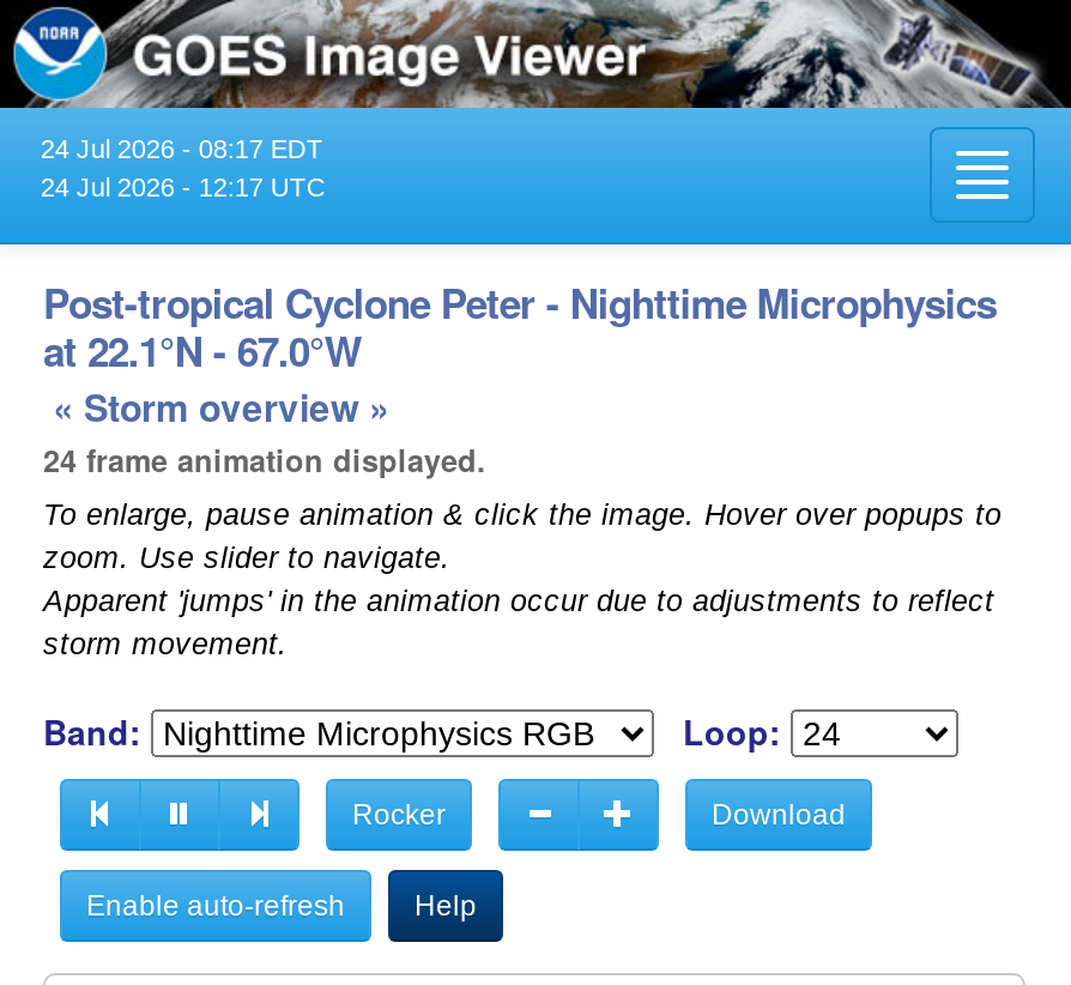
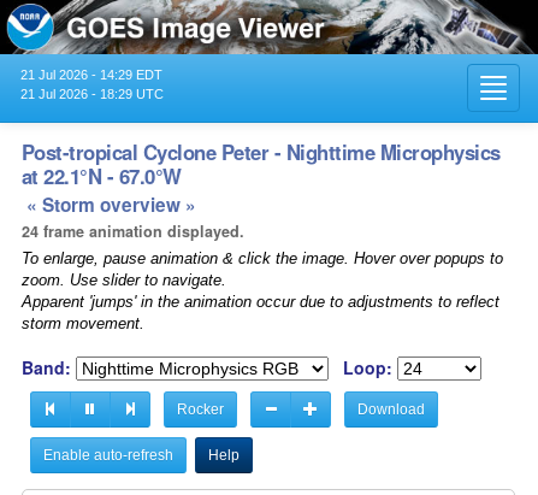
[40,134,323,162] 24 Jul 2026 - 08:17 EDT -> [20,67,162,82] 21 Jul 2026 - 14:29 EDT
[40,172,326,201] 24 Jul 2026 - 12:17 UTC -> [20,86,164,101] 21 Jul 2026 - 18:29 UTC

